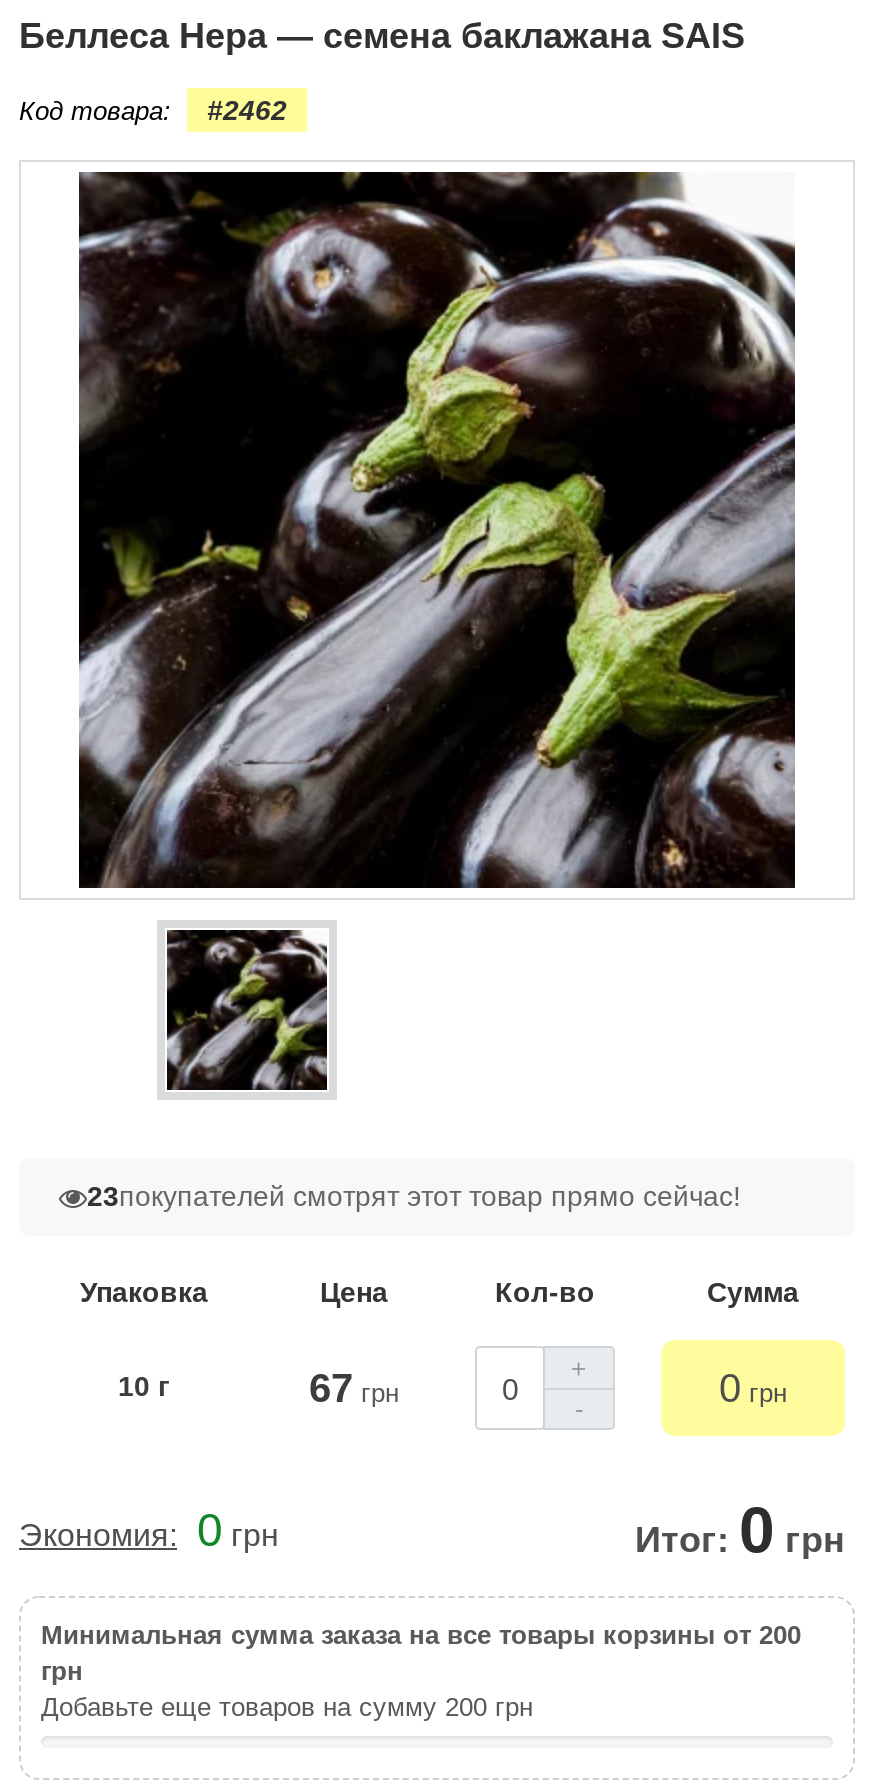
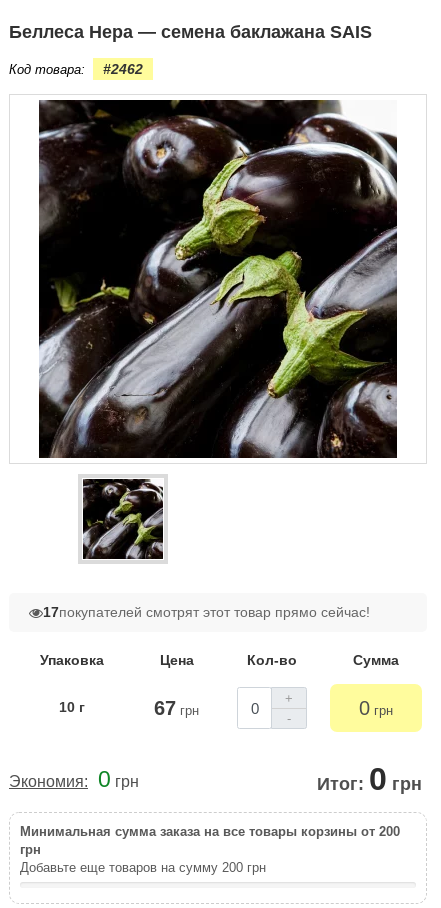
[87,1180,741,1212] 23покупателей смотрят этот товар прямо сейчас! -> [43,604,370,620] 17покупателей смотрят этот товар прямо сейчас!

